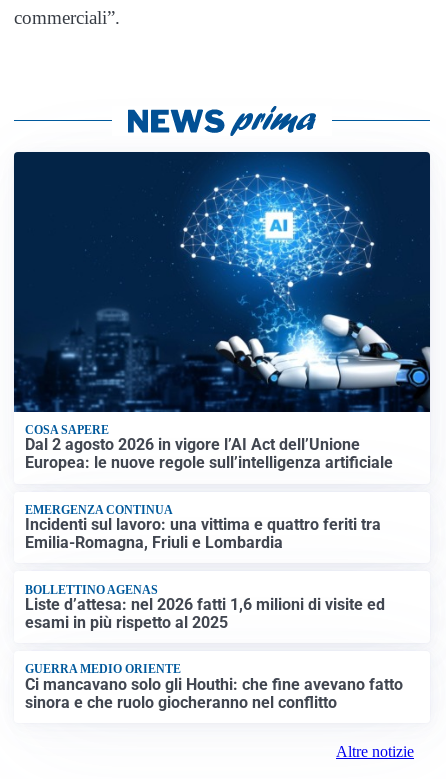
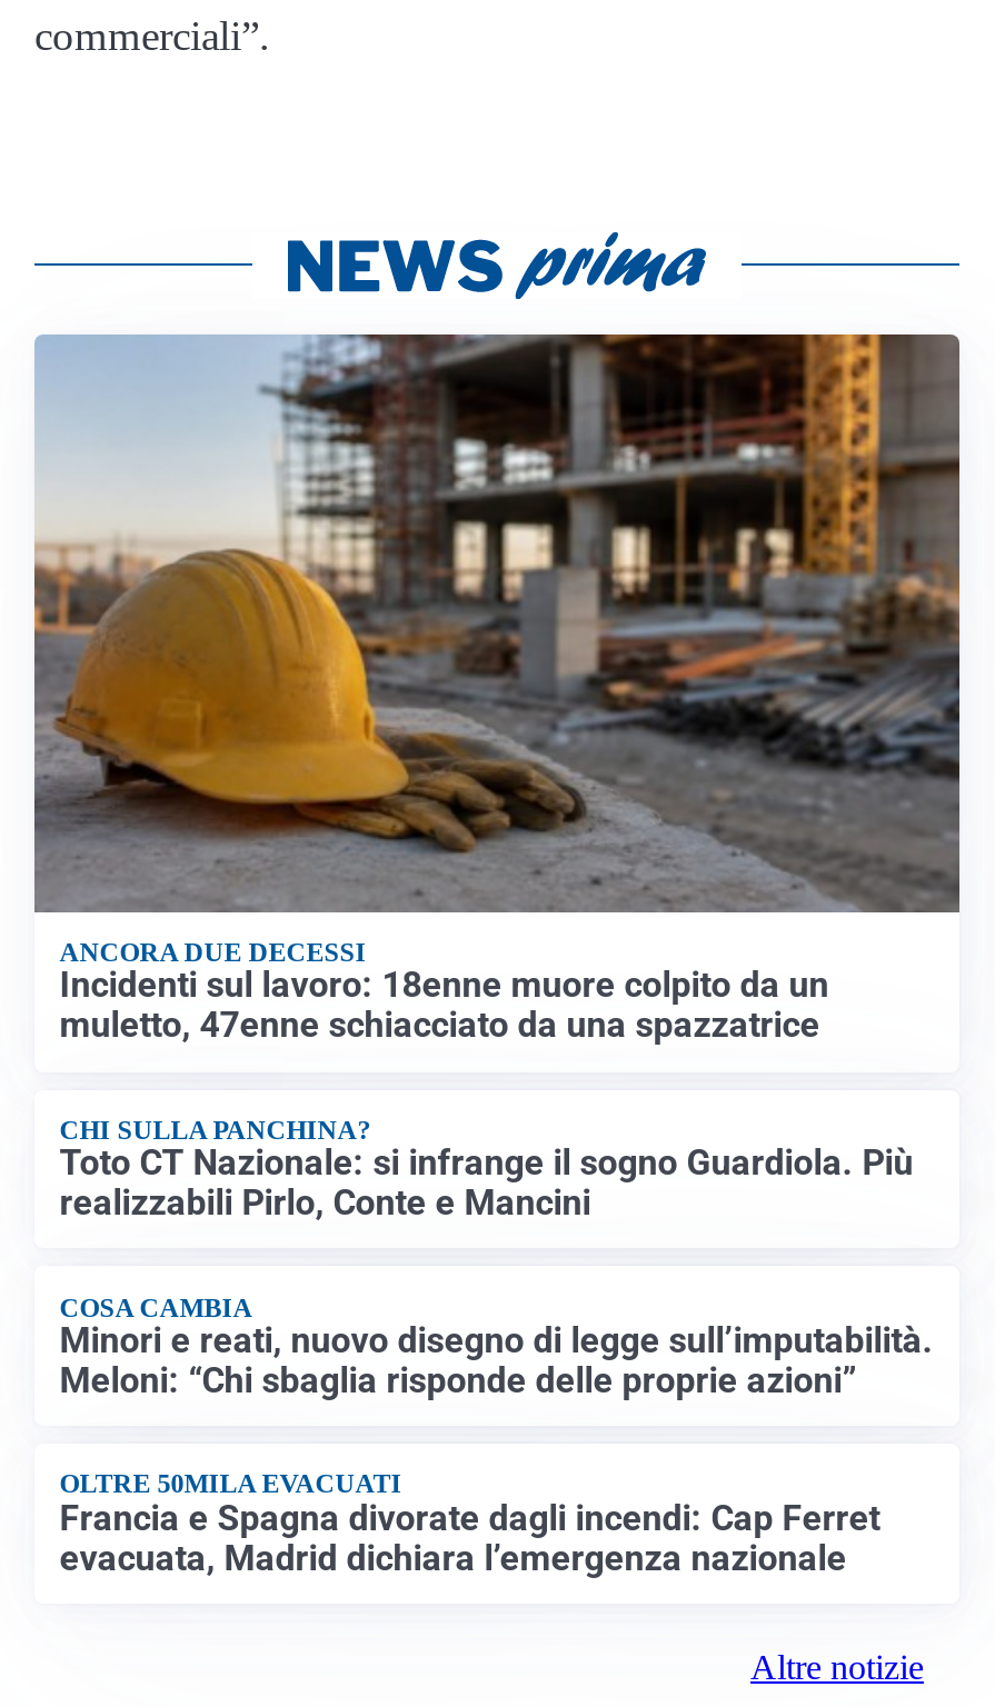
[13,151,431,472] [image] | COSA SAPERE | Dal 2 agosto 2026 in vigore l’AI Act dell’Unione | Europea: le nuove regole sull’intelligenza artificiale -> [32,332,962,1047] [image] | ANCORA DUE DECESSI | Incidenti sul lavoro: 18enne muore colpito da un | muletto, 47enne schiacciato da una spazzatrice
[25,503,381,552] EMERGENZA CONTINUA | Incidenti sul lavoro: una vittima e quattro feriti tra | Emilia-Romagna, Friuli e Lombardia -> [59,1114,913,1224] CHI SULLA PANCHINA? | Toto CT Nazionale: si infrange il sogno Guardiola. Più | realizzabili Pirlo, Conte e Mancini
[25,582,385,632] BOLLETTINO AGENAS | Liste d’attesa: nel 2026 fatti 1,6 milioni di visite ed | esami in più rispetto al 2025 -> [59,1291,933,1401] COSA CAMBIA | Minori e reati, nuovo disegno di legge sull’imputabilità. | Meloni: “Chi sbaglia risponde delle proprie azioni”
[25,662,403,712] GUERRA MEDIO ORIENTE | Ci mancavano solo gli Houthi: che fine avevano fatto | sinora e che ruolo giocheranno nel conflitto -> [59,1469,880,1579] OLTRE 50MILA EVACUATI | Francia e Spagna divorate dagli incendi: Cap Ferret | evacuata, Madrid dichiara l’emergenza nazionale

